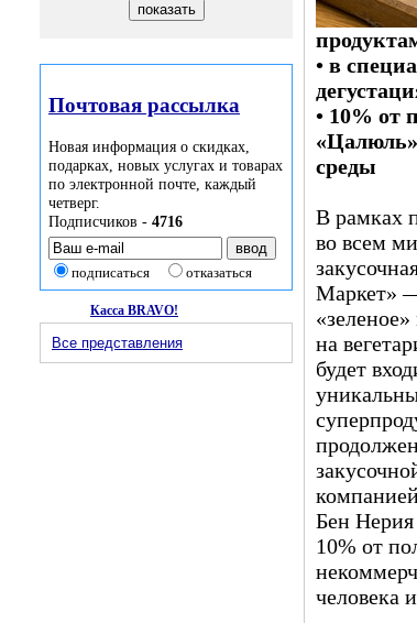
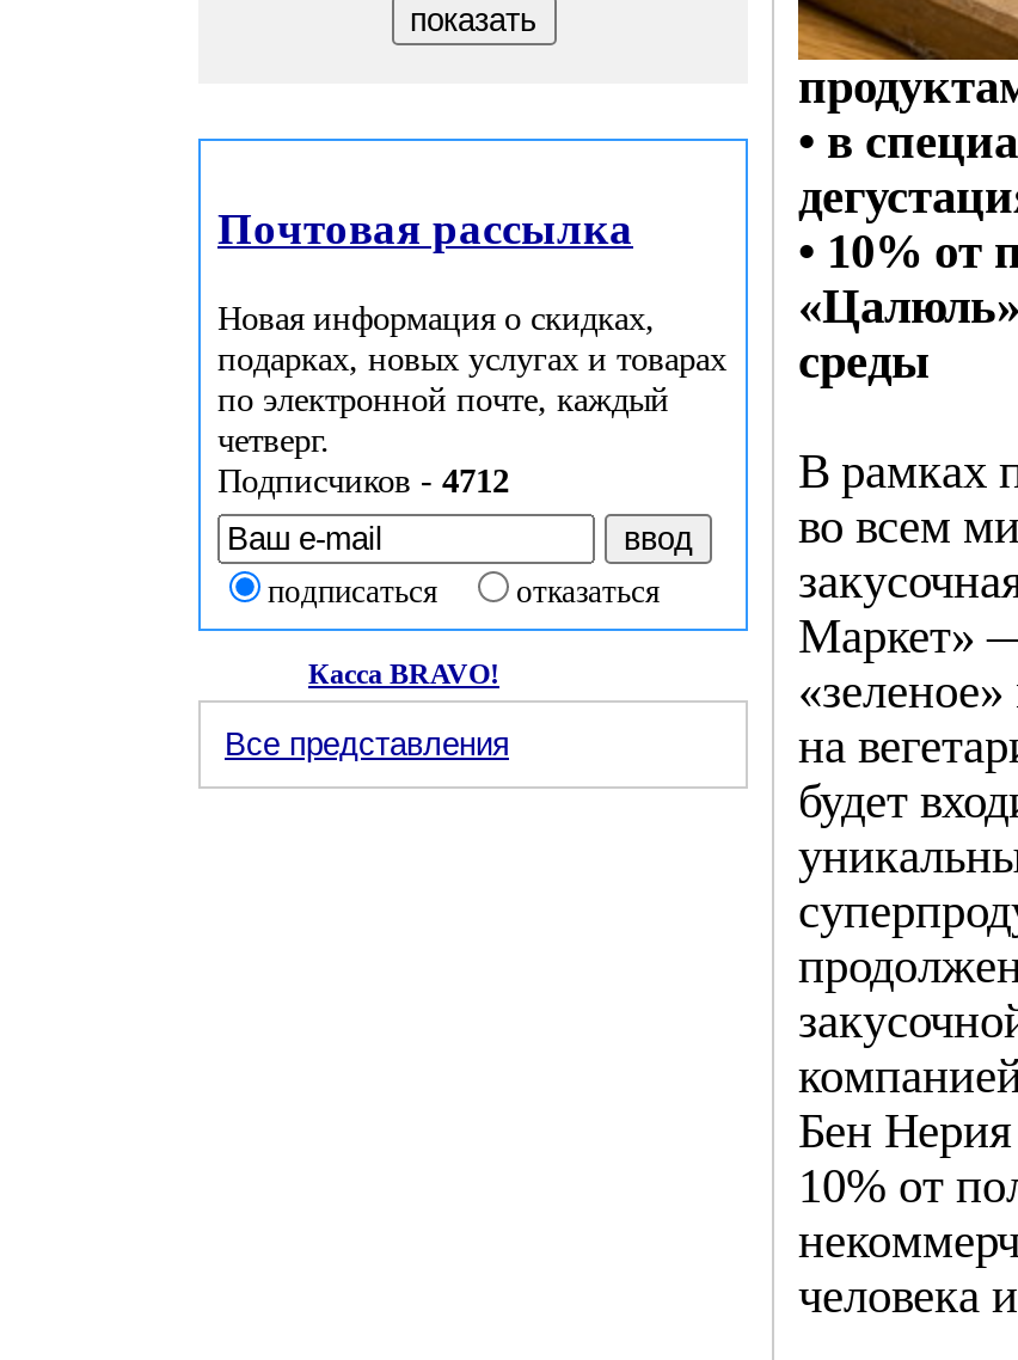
[48,213,183,230] Подписчиков - 4716 -> [217,462,509,500] Подписчиков - 4712

